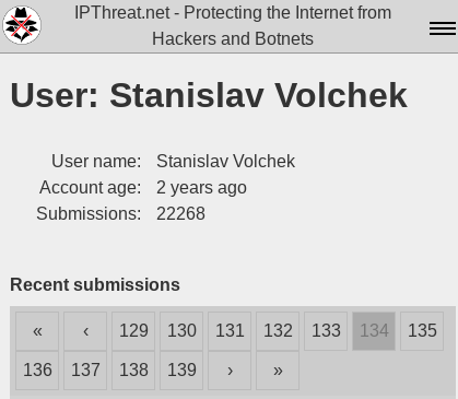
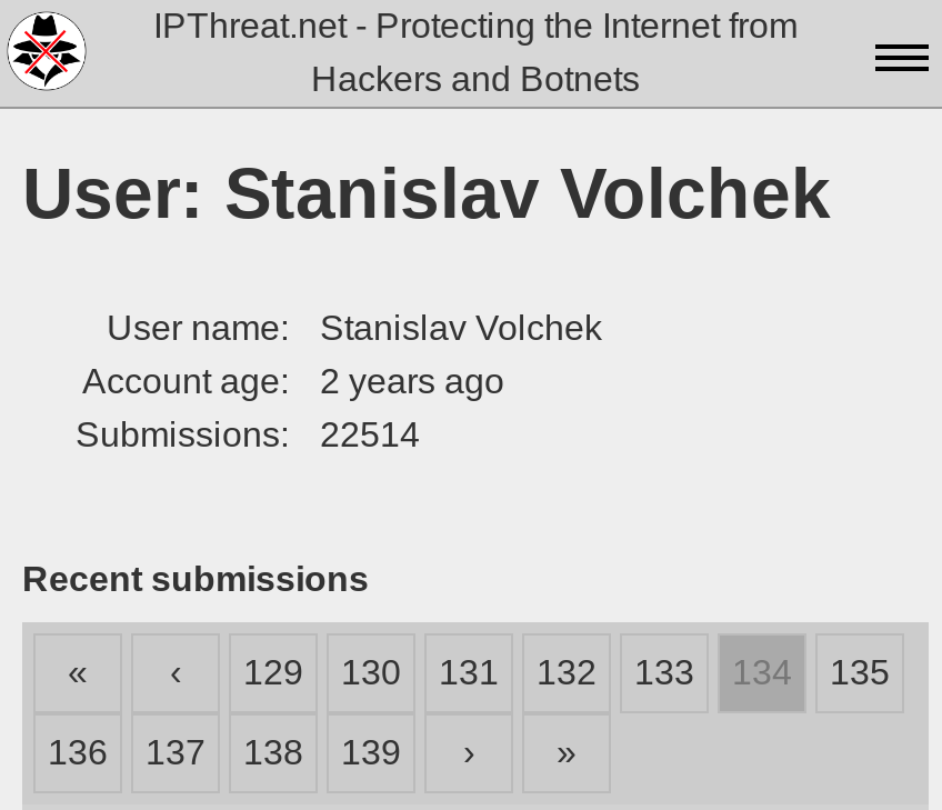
[36,204,205,223] Submissions: 22268 -> [76,416,420,453] Submissions: 22514

